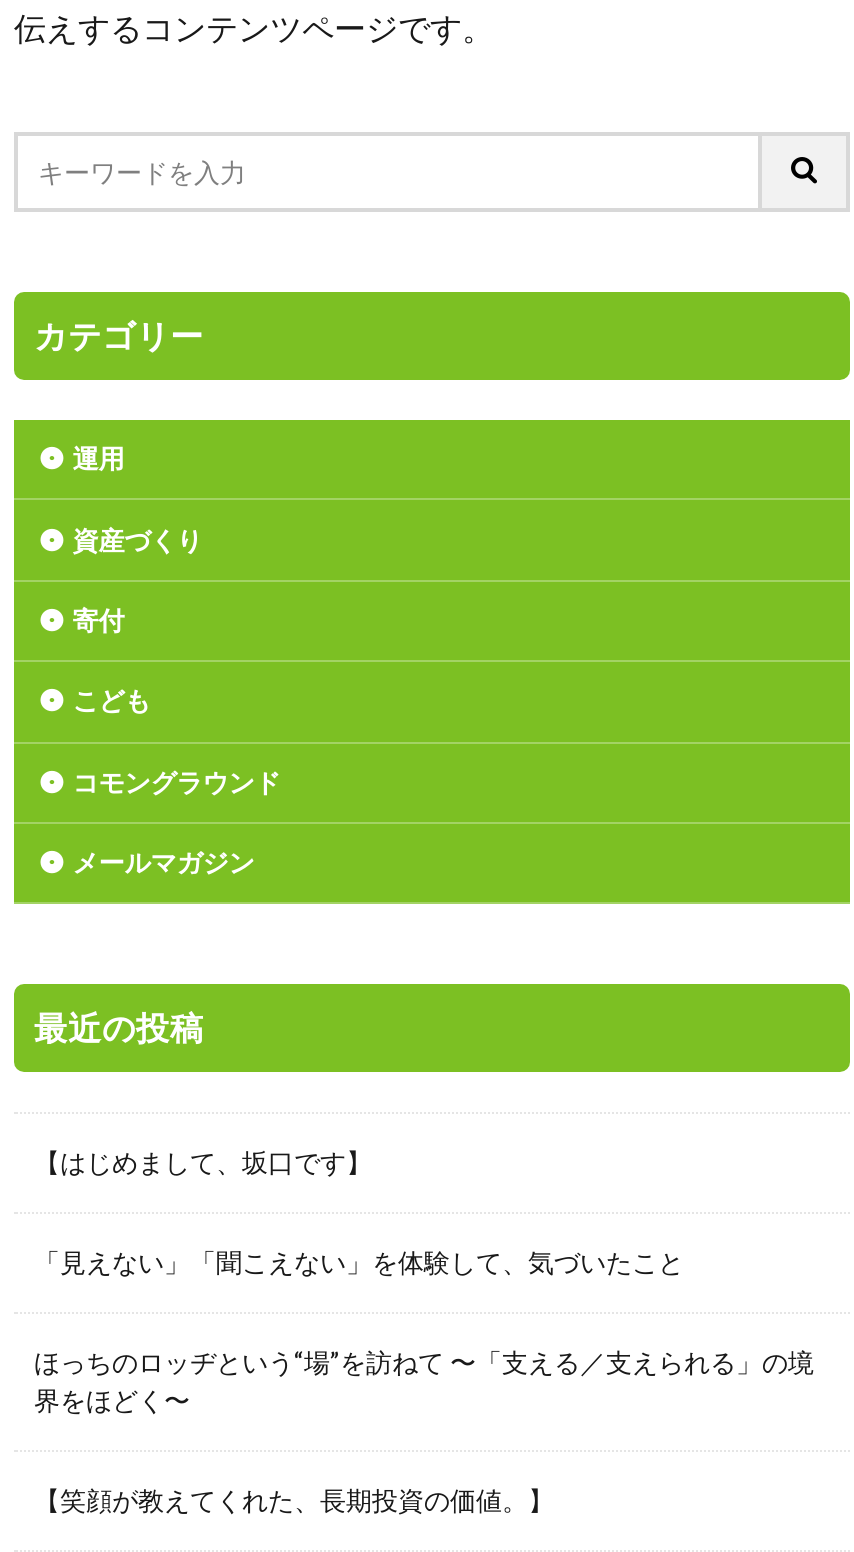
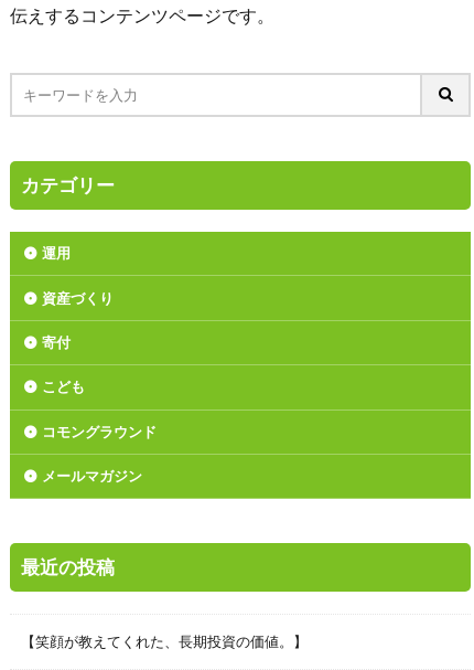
[34,1146,814,1416] 【はじめまして、坂口です】 | 「見えない」「聞こえない」を体験して、気づいたこと | ほっちのロッヂという“場”を訪ねて 〜「支える／支えられる」の境 | 界をほどく〜 -> none

